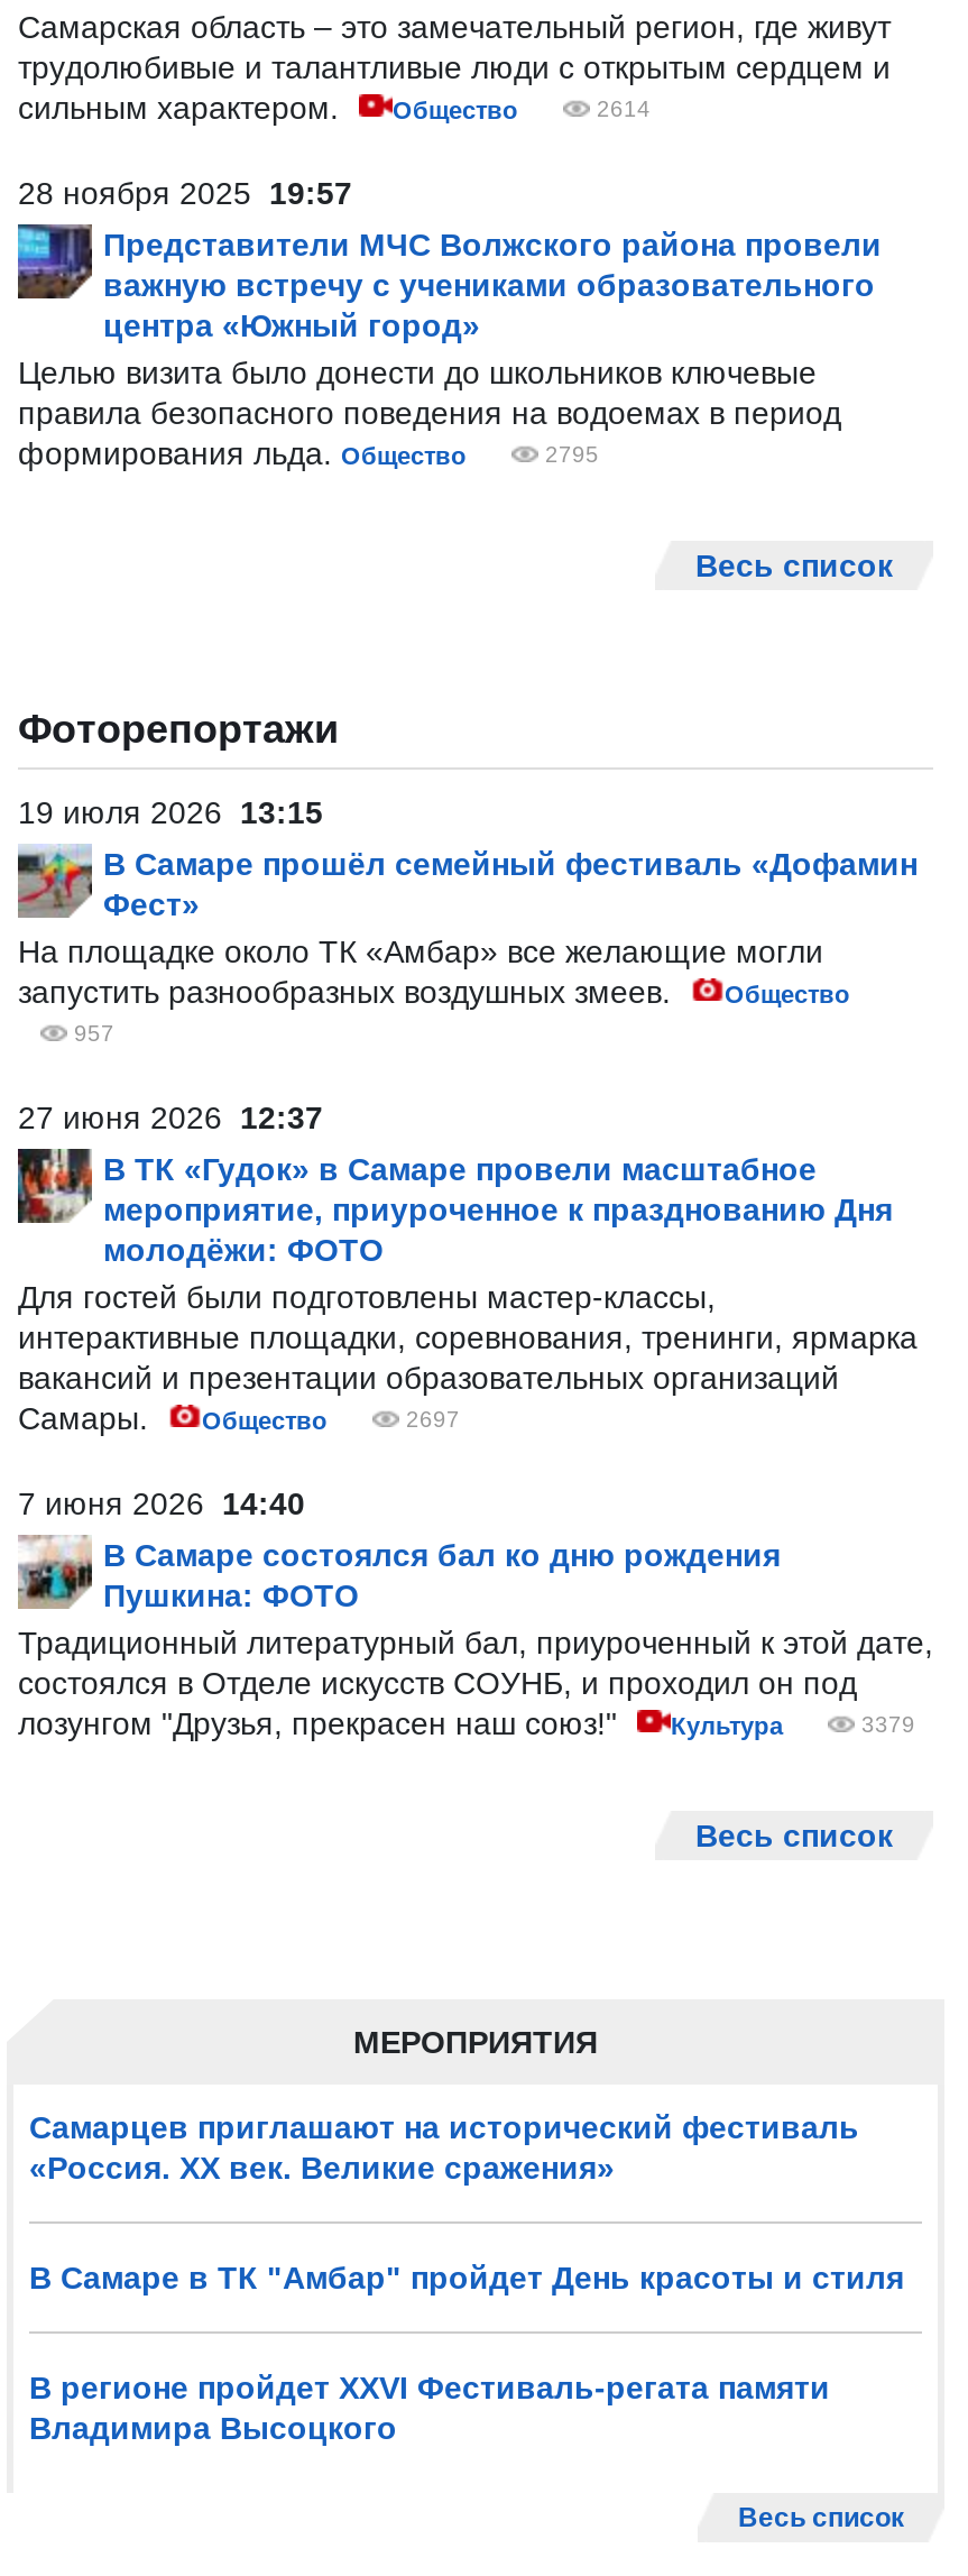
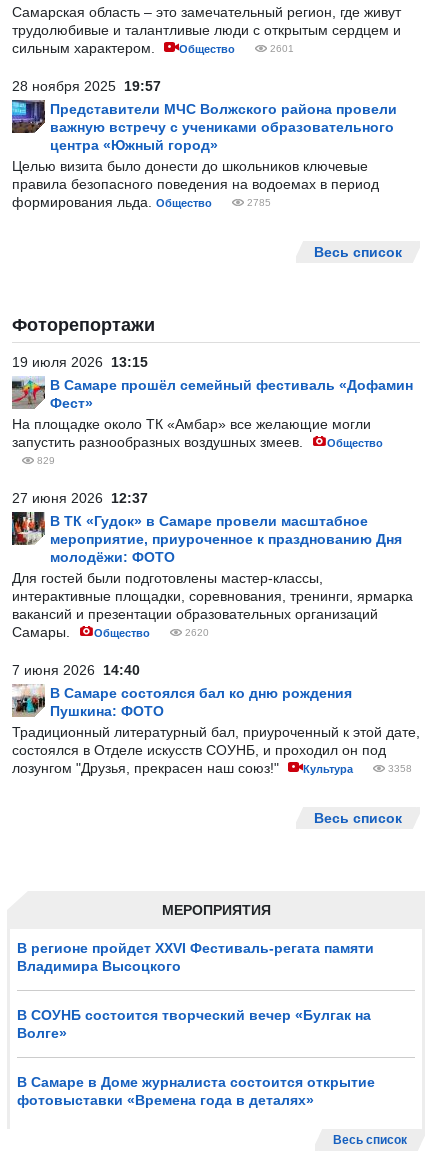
[597,96,651,121] 2614 -> [270,43,294,54] 2601
[545,442,599,467] 2795 -> [247,197,271,208] 2785
[74,1021,114,1046] 957 -> [37,455,55,466] 829
[406,1407,460,1432] 2697 -> [185,627,209,638] 2620
[861,1712,915,1737] 3379 -> [388,763,412,774] 3358
[29,2109,904,2296] Самарцев приглашают на исторический фестиваль | «Россия. ХХ век. Великие сражения» | В Самаре в ТК "Амбар" пройдет День красоты и стиля -> none
moved [29,2370,830,2446] -> [17,940,374,974]: В регионе пройдет XXVI Фестиваль-регата памяти | Владимира Высоцкого
none -> [17,1007,375,1108] В СОУНБ состоится творческий вечер «Булгак на | Волге» | В Самаре в Доме журналиста состоится открытие | фотовыставки «Времена года в деталях»

